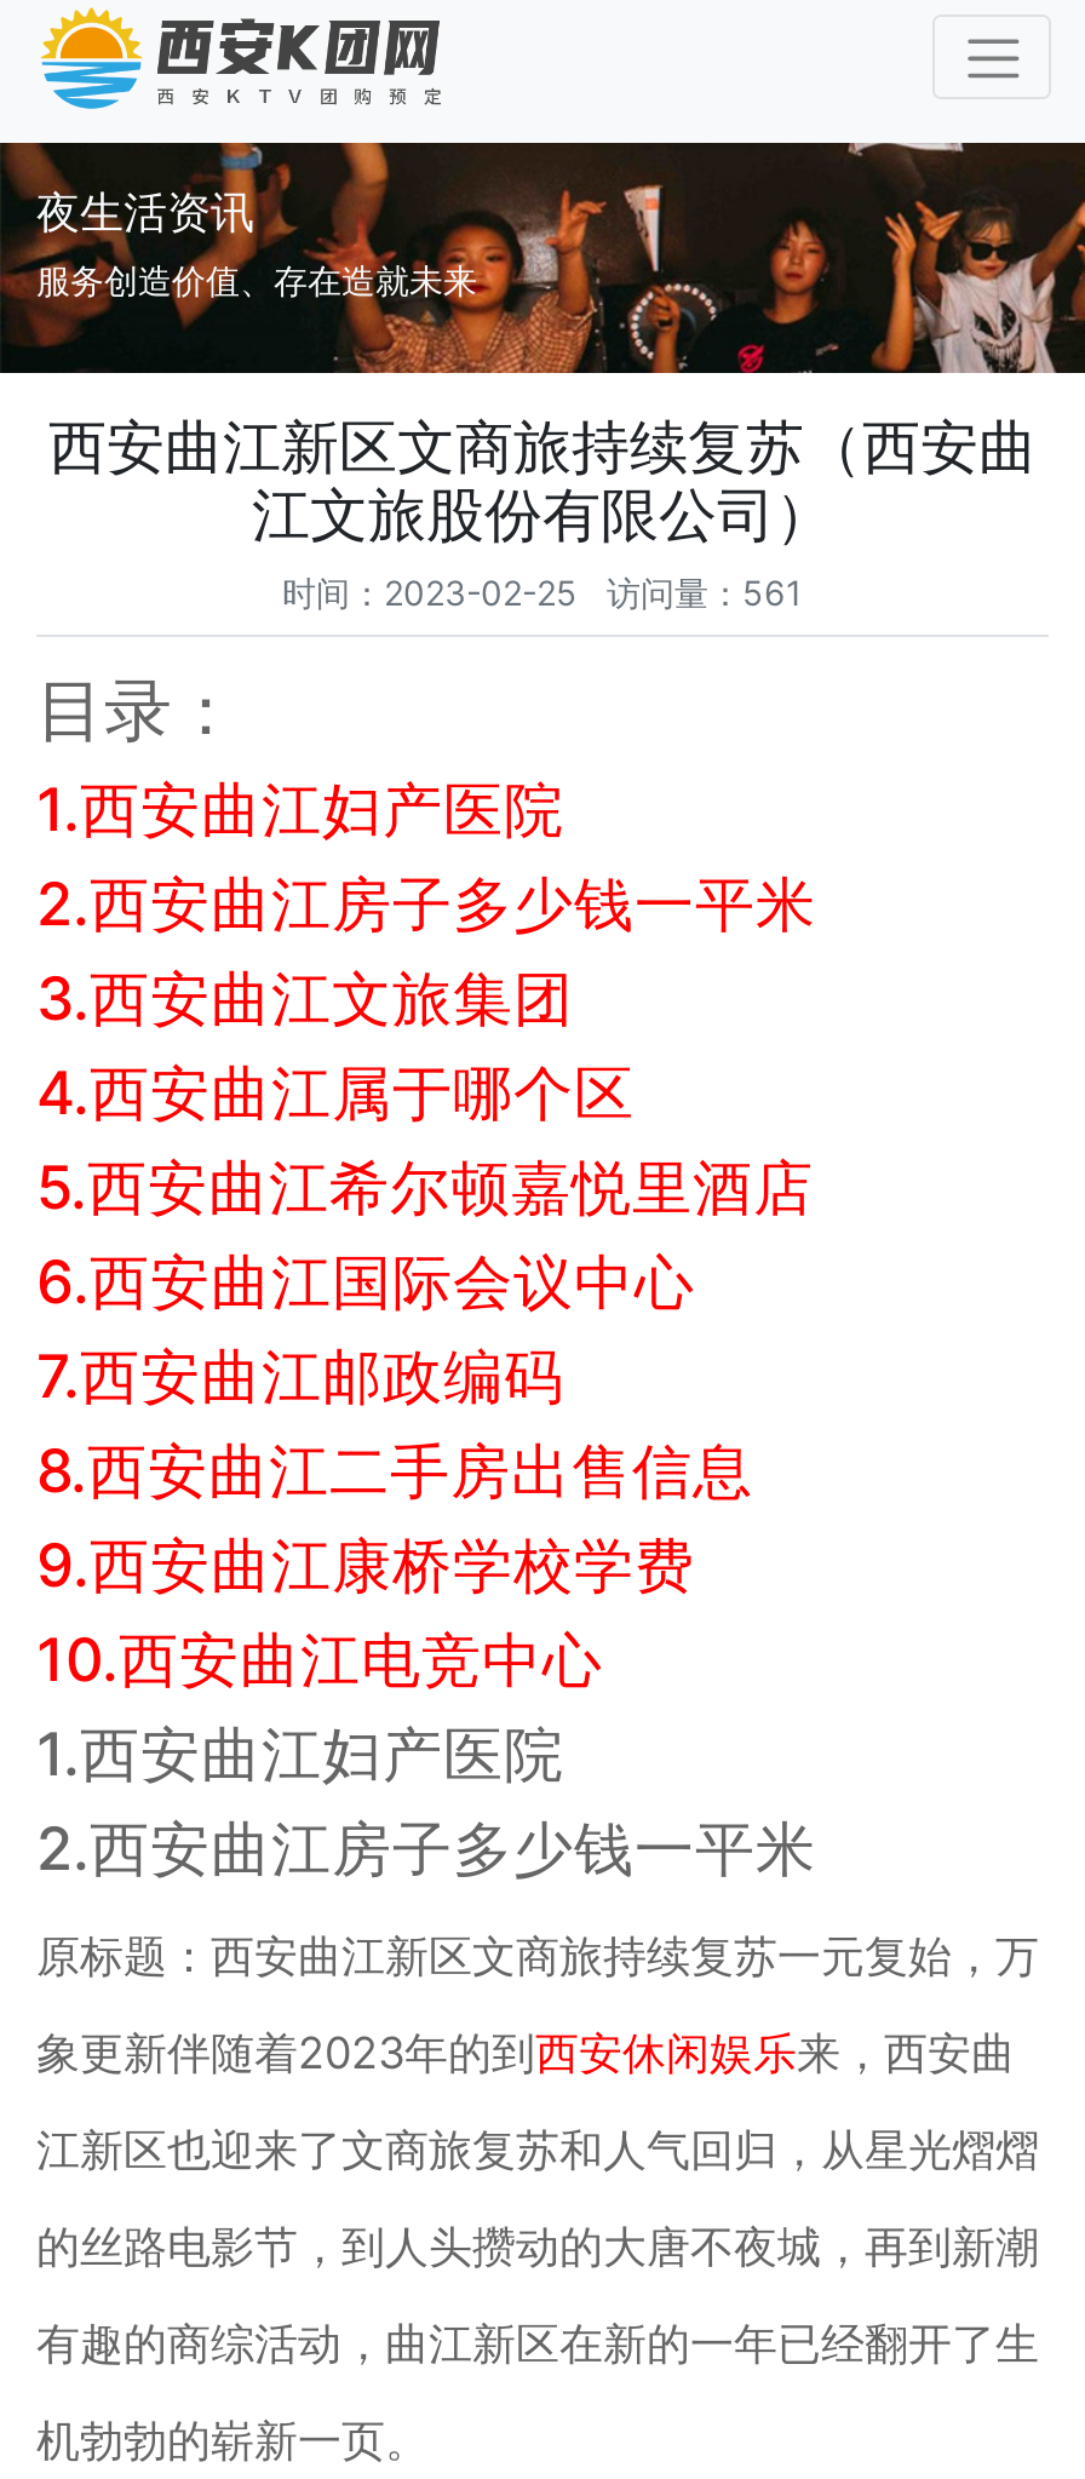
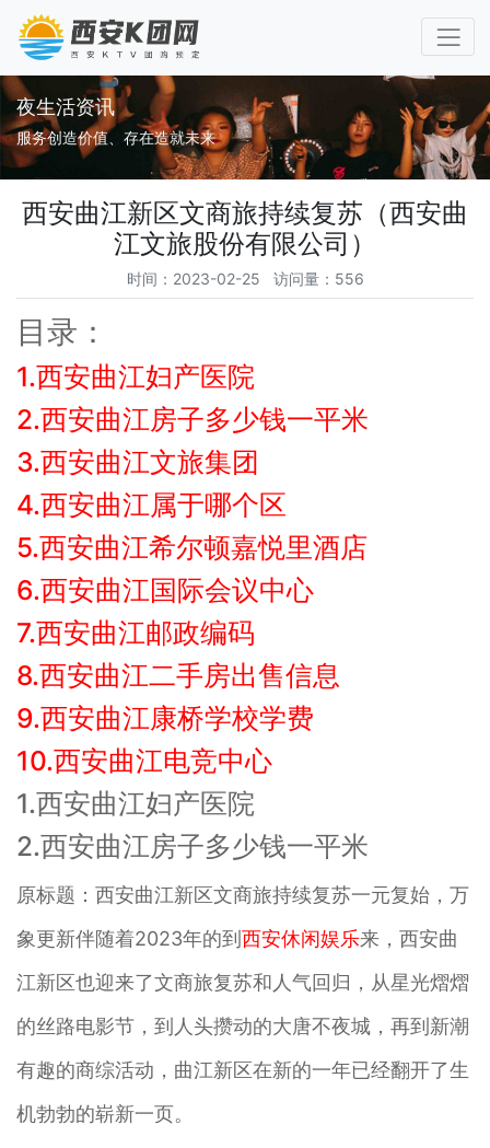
[282,572,803,613] 时间：2023-02-25 访问量：561 -> [126,269,364,288] 时间：2023-02-25 访问量：556

